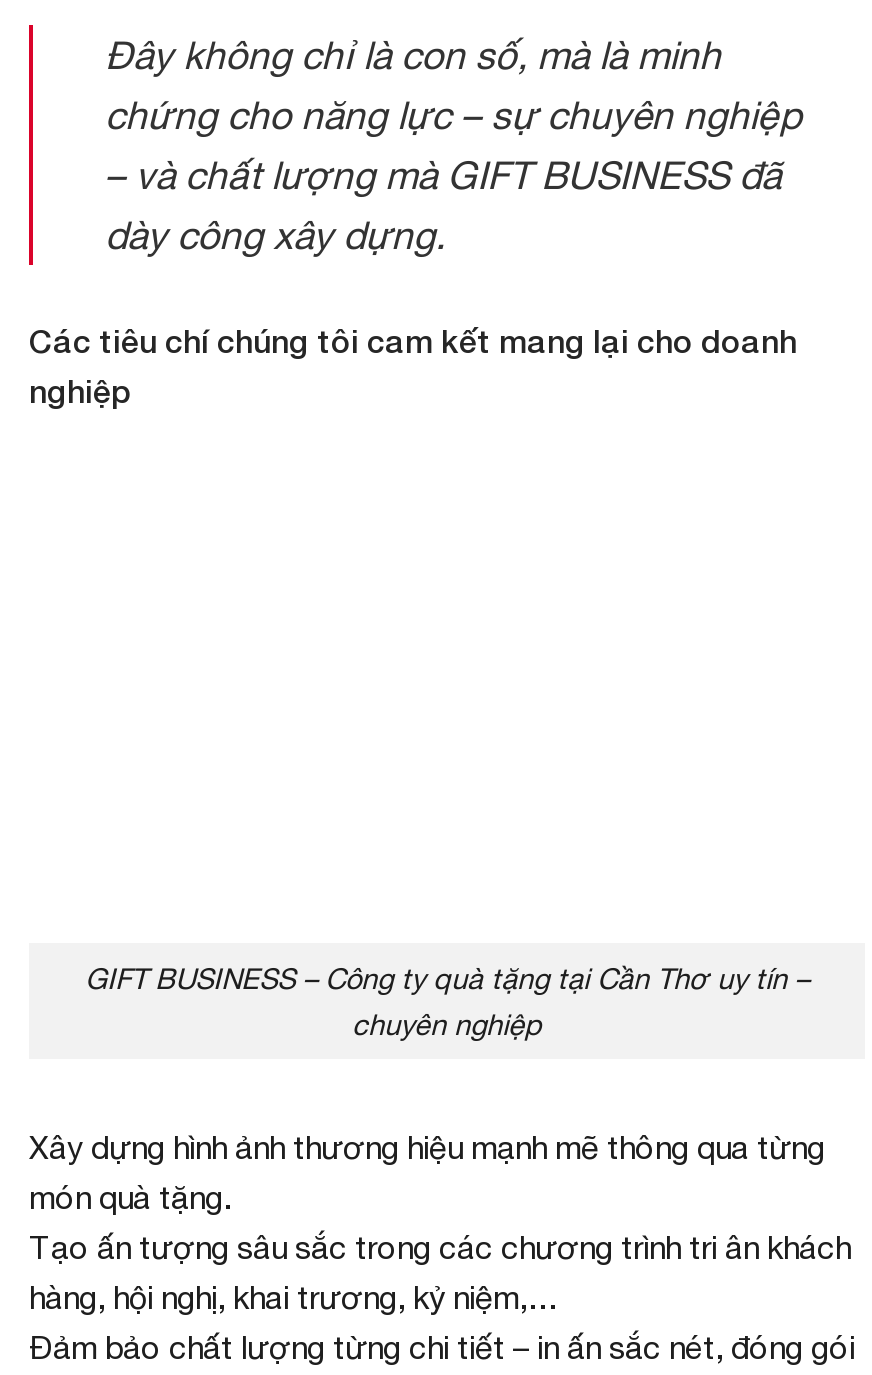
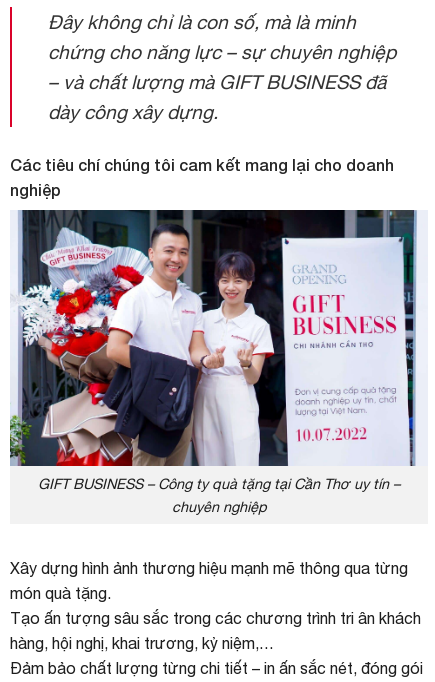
none -> [9,209,418,467] [image]

